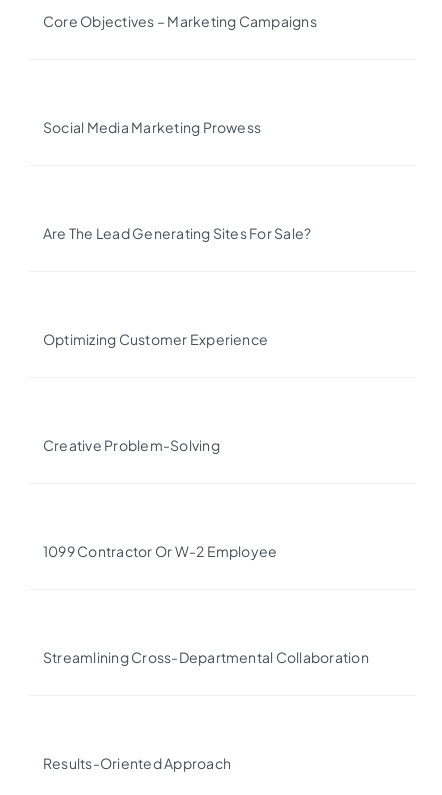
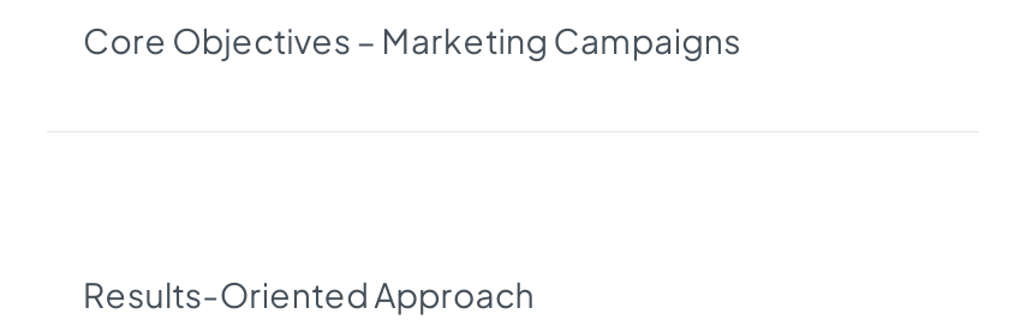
[43,118,261,136] Social Media Marketing Prowess -> none
[43,224,311,242] Are The Lead Generating Sites For Sale? -> none
[43,330,268,348] Optimizing Customer Experience -> none
[43,436,220,454] Creative Problem-Solving -> none
[43,542,277,560] 1099 Contractor Or W-2 Employee -> none
[43,648,369,666] Streamlining Cross-Departmental Collaboration -> none

